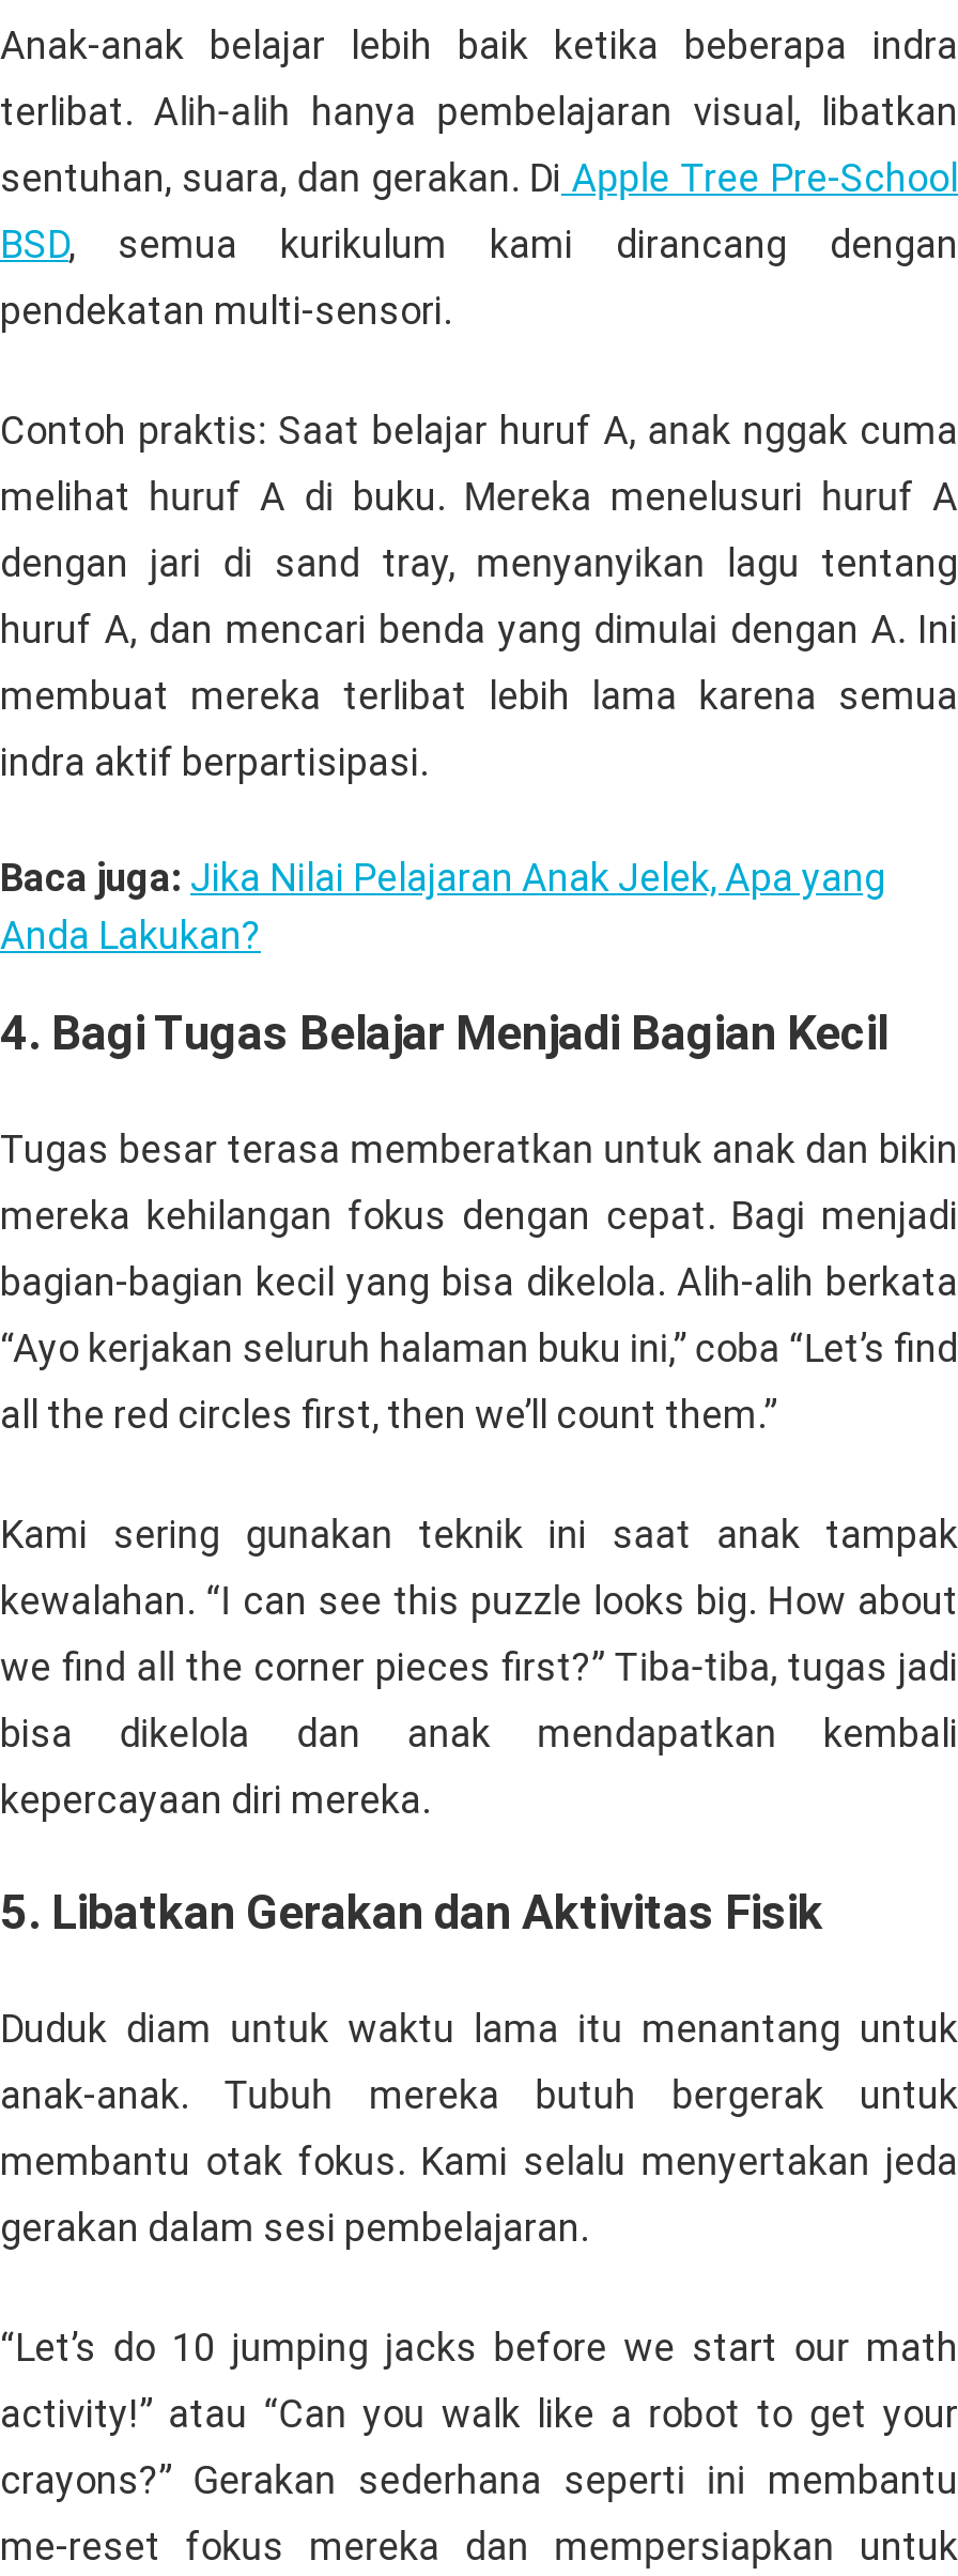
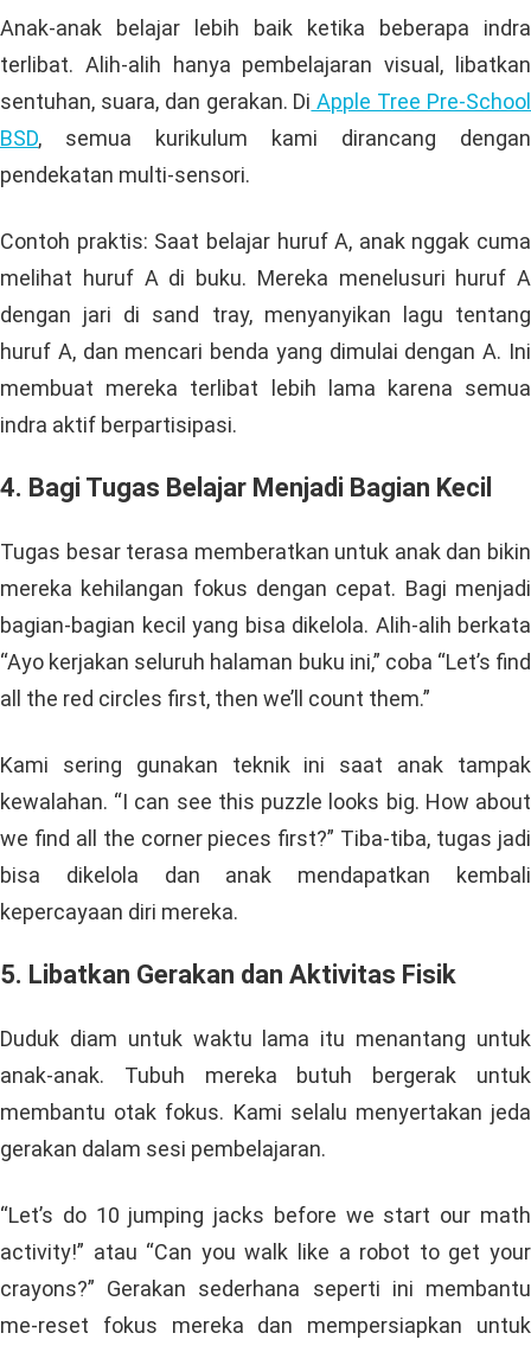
[0,854,885,956] Baca juga: Jika Nilai Pelajaran Anak Jelek, Apa yang | Anda Lakukan? -> none

